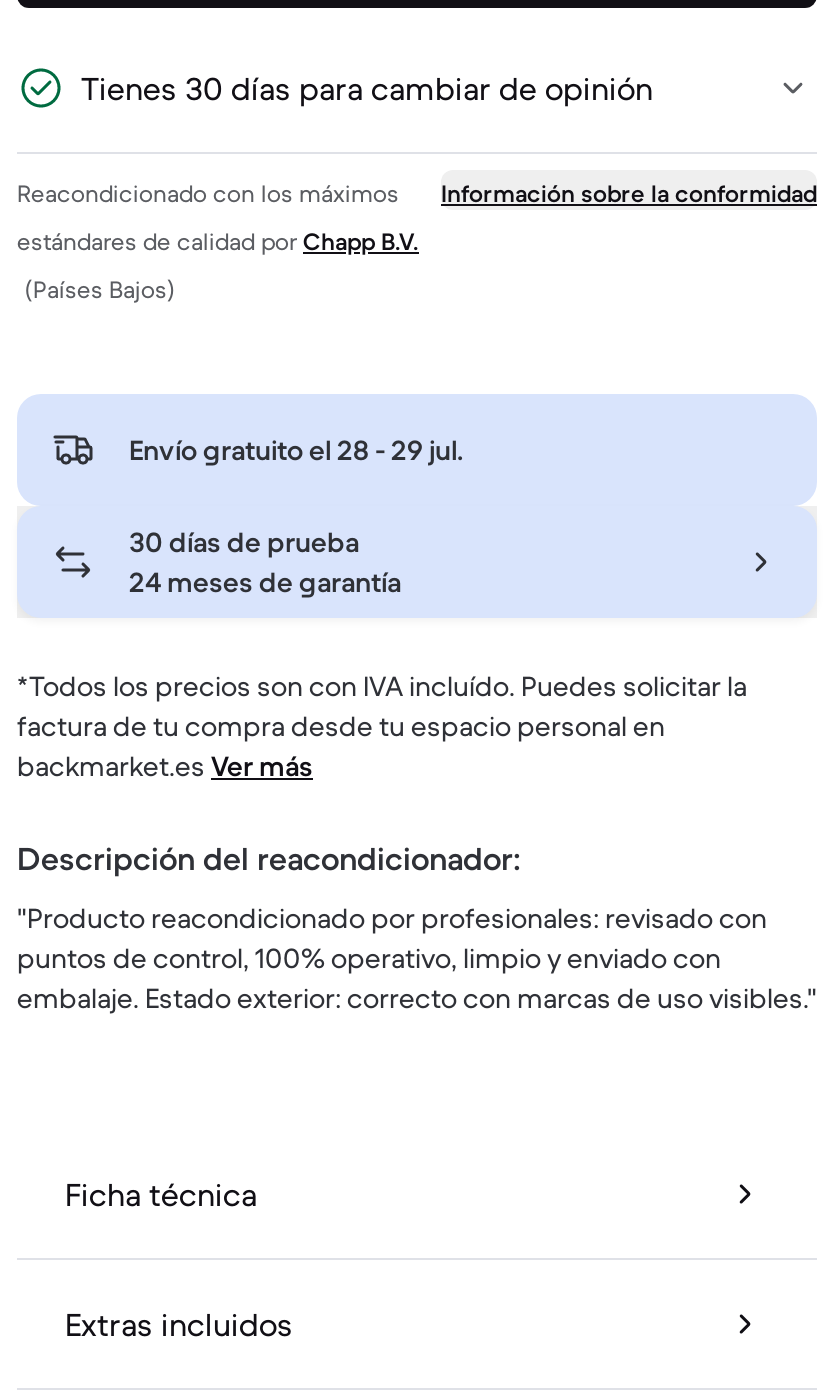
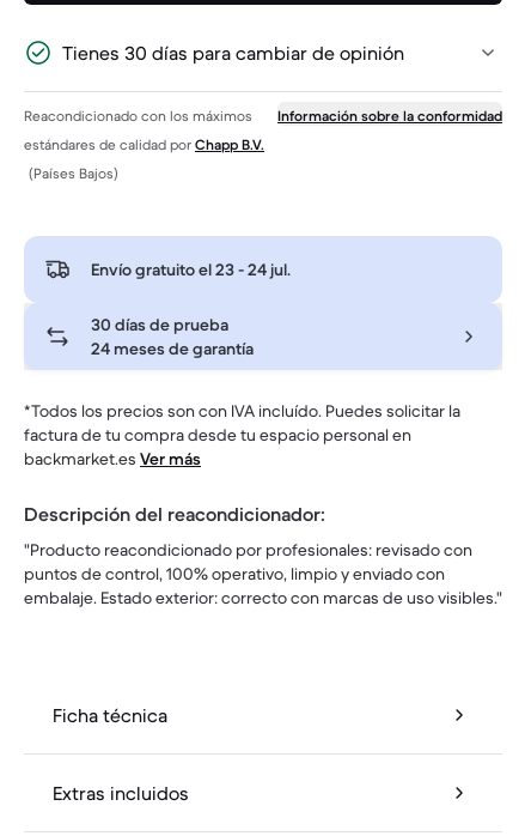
[129,433,463,469] Envío gratuito el 28 - 29 jul. -> [91,259,291,281] Envío gratuito el 23 - 24 jul.

